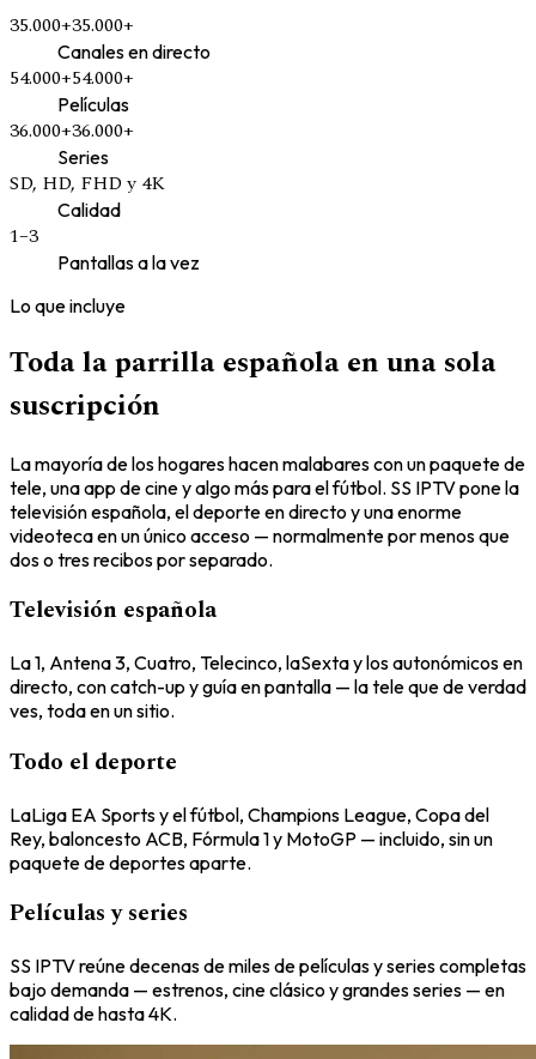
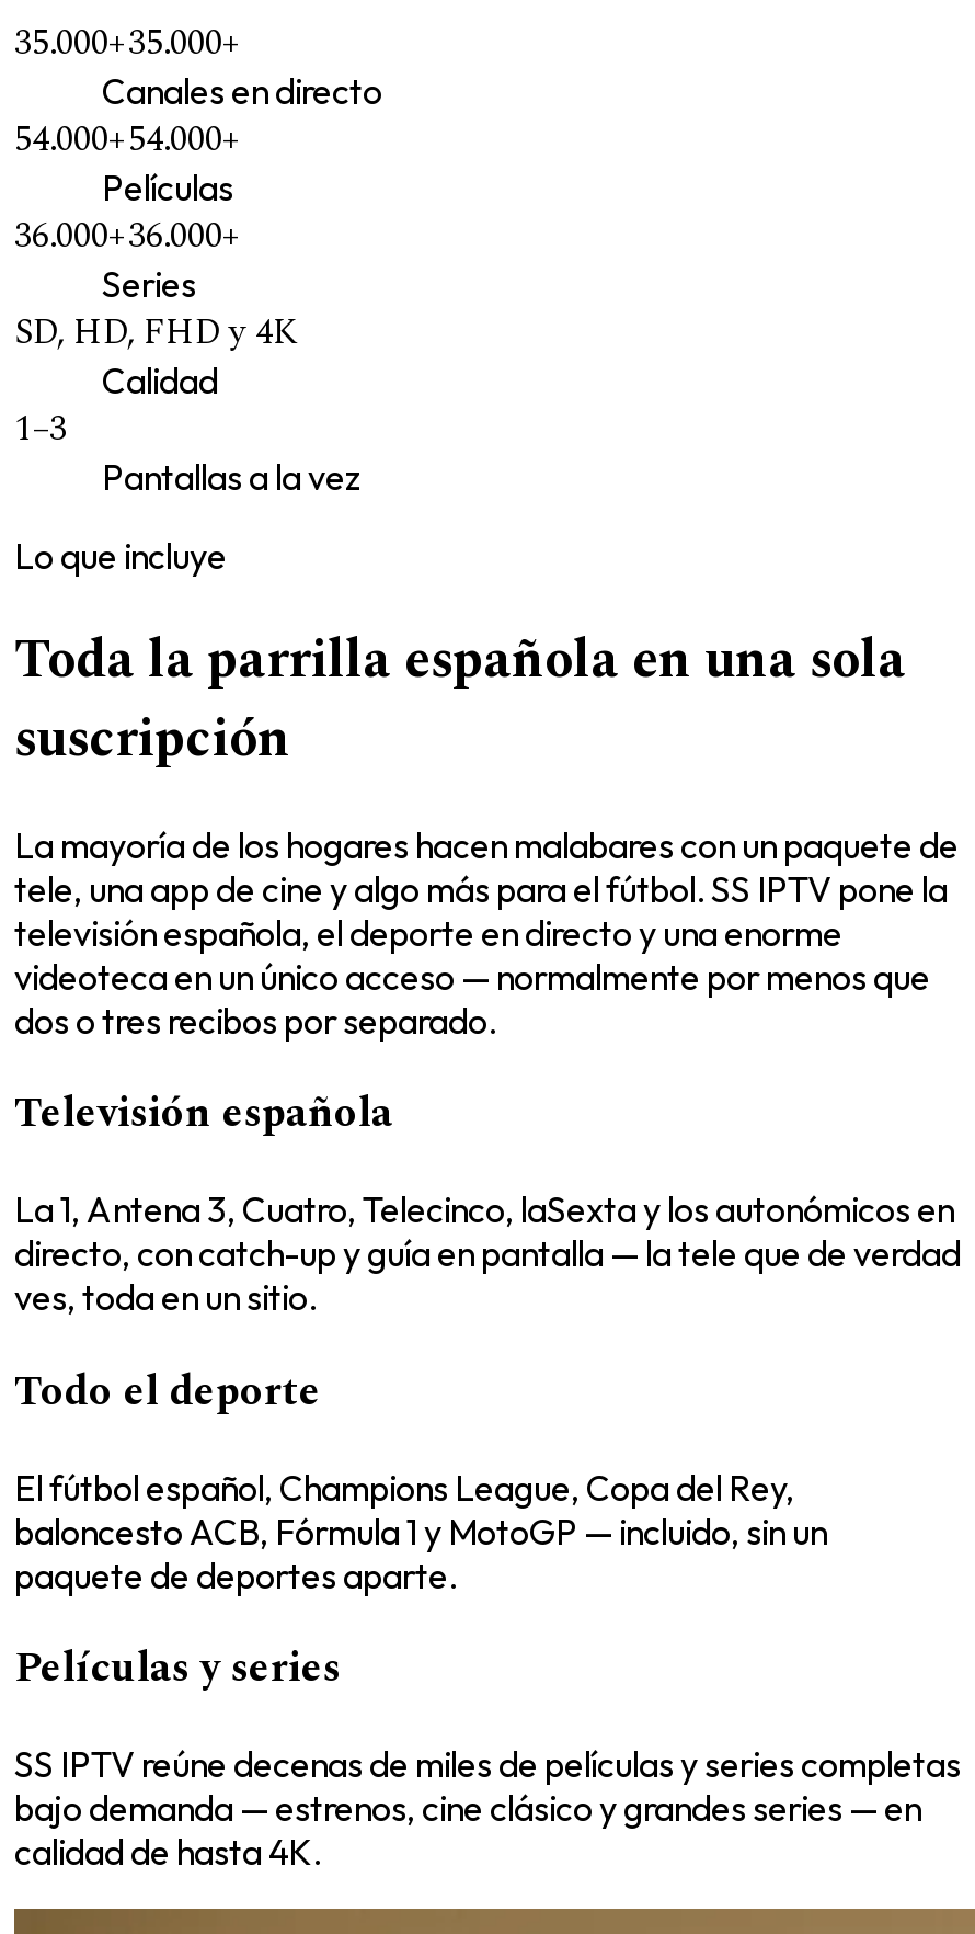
[10,802,493,850] LaLiga EA Sports y el fútbol, Champions League, Copa del | Rey, baloncesto ACB, Fórmula 1 y MotoGP — incluido, sin un -> [14,1465,827,1552] El fútbol español, Champions League, Copa del Rey, | baloncesto ACB, Fórmula 1 y MotoGP — incluido, sin un

